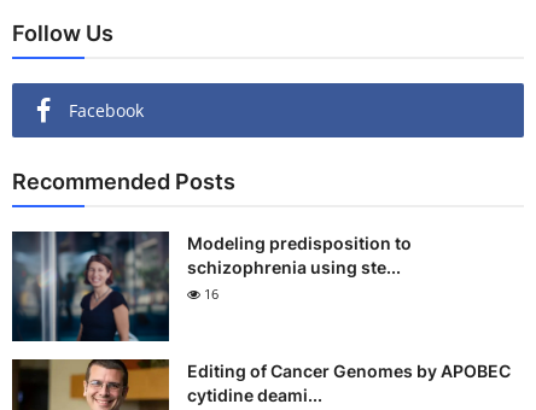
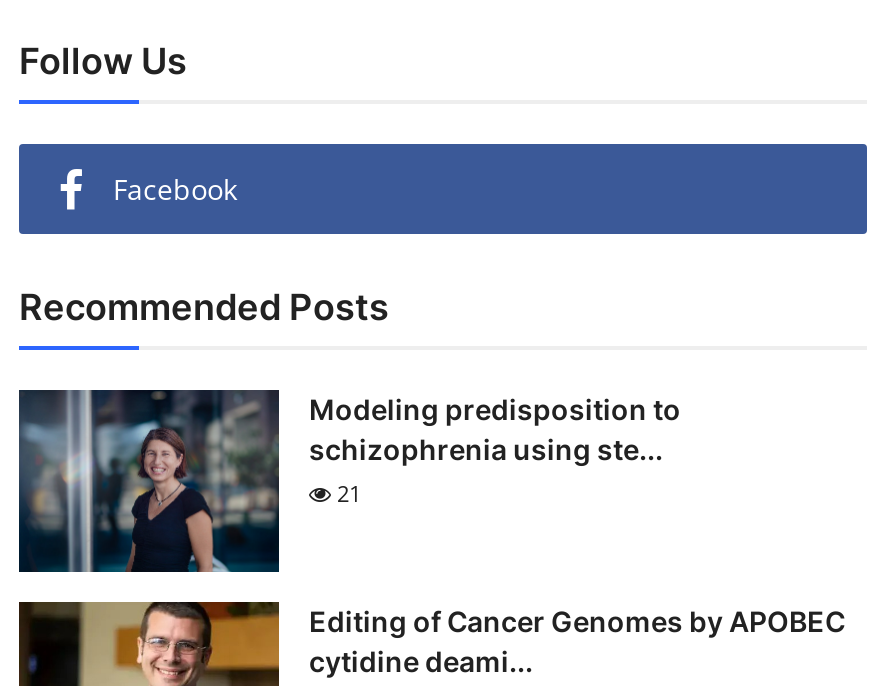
[200,285,219,303] 16 -> [331,478,361,508] 21

